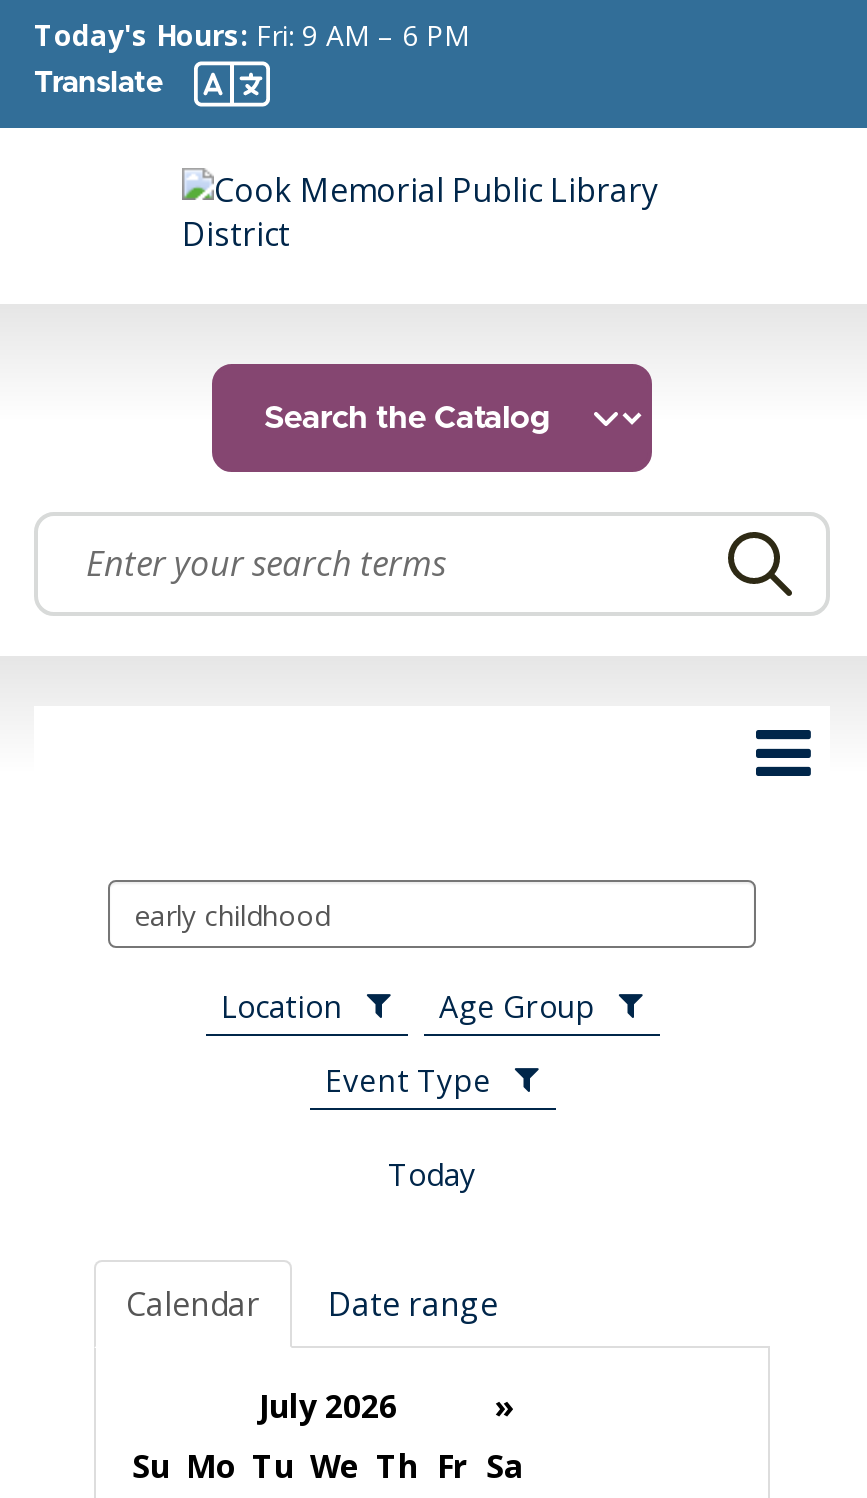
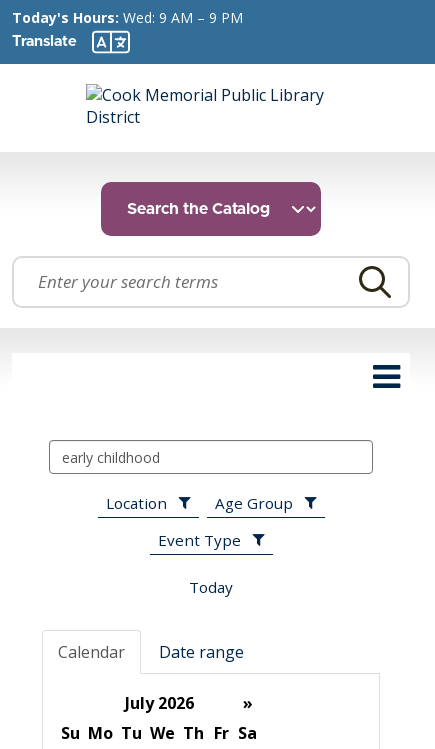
[34,15,470,53] Today's Hours: Fri: 9 AM – 6 PM -> [12,7,243,26] Today's Hours: Wed: 9 AM – 9 PM

